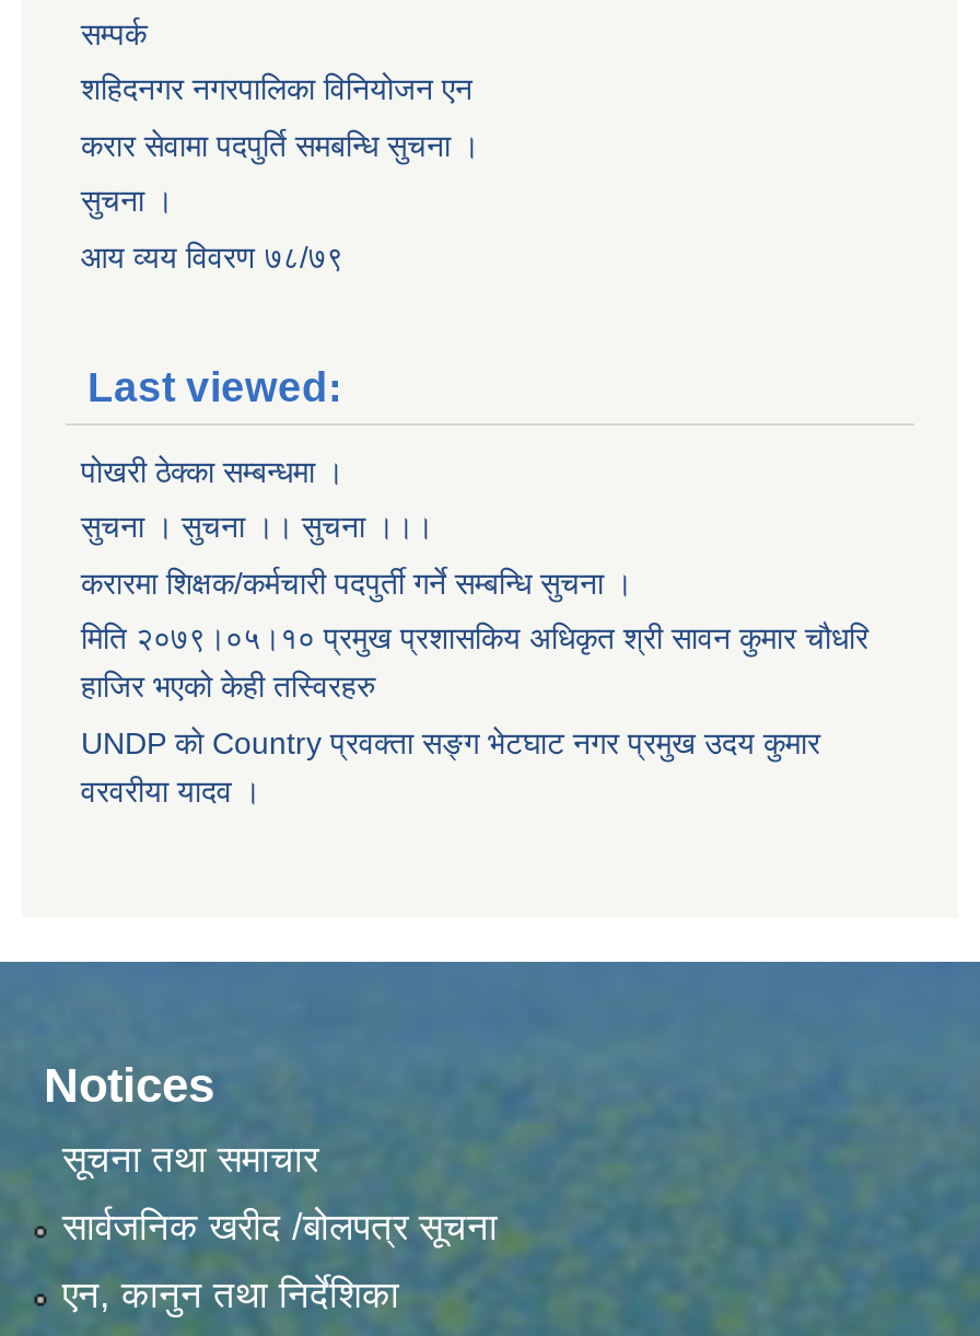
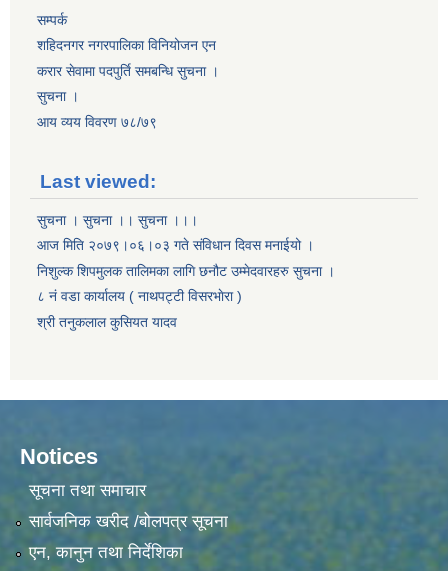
[81,454,343,489] पोखरी ठेक्का सम्बन्धमा । -> none
[81,565,868,808] करारमा शिक्षक/कर्मचारी पदपुर्ती गर्ने सम्बन्धि सुचना । | मिति २०७९।०५।१० प्रमुख प्रशासकिय अधिकृत श्री सावन कुमार चौधरि | हाजिर भएको केही तस्विरहरु | UNDP काे Country प्रवक्ता सङ्ग भेटघाट नगर प्रमुख उदय कुमार | वरवरीया यादव । -> [37,237,335,330] आज मिति २०७९।०६।०३ गते संविधान दिवस मनाईयो । | निशुल्क शिपमुलक तालिमका लागि छनौट उम्मेदवारहरु सुचना । | ८ नं वडा कार्यालय ( नाथपट्टी विसरभाेरा ) | श्री तनुकलाल कुसियत यादव

